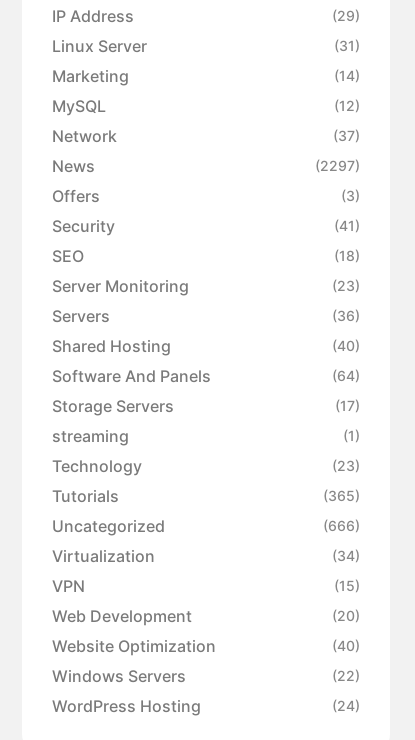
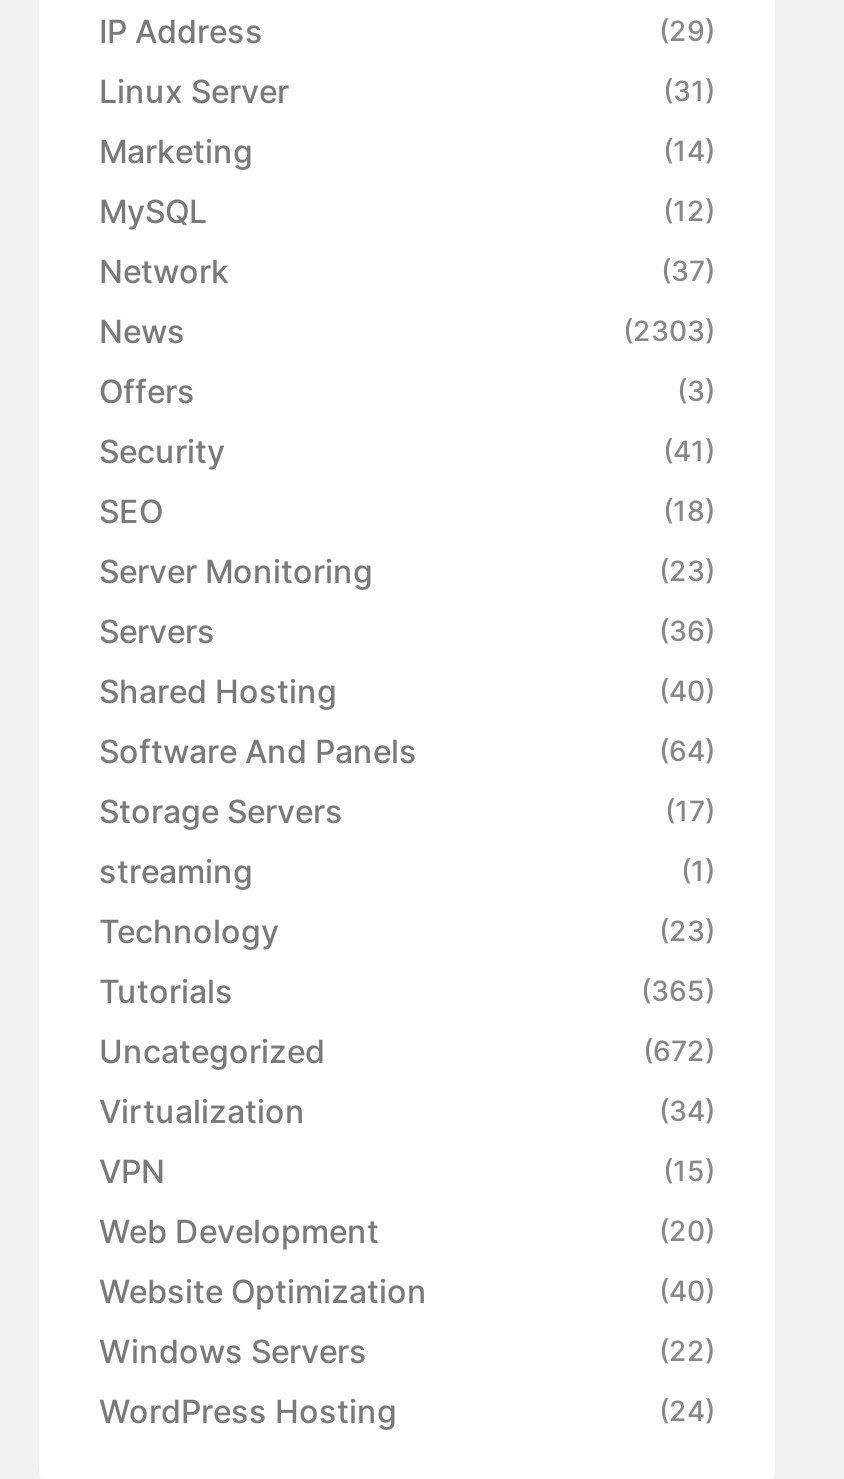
[315,157,360,174] (2297) -> [623,313,715,347] (2303)
[323,517,360,534] (666) -> [643,1033,715,1067] (672)

